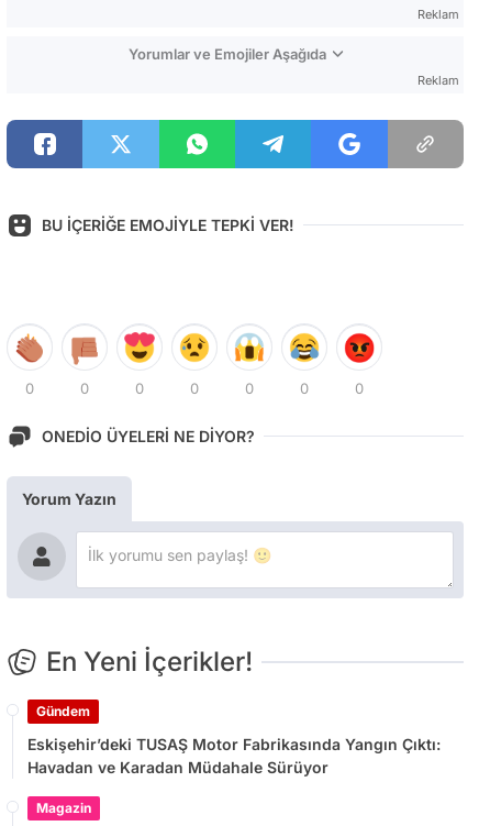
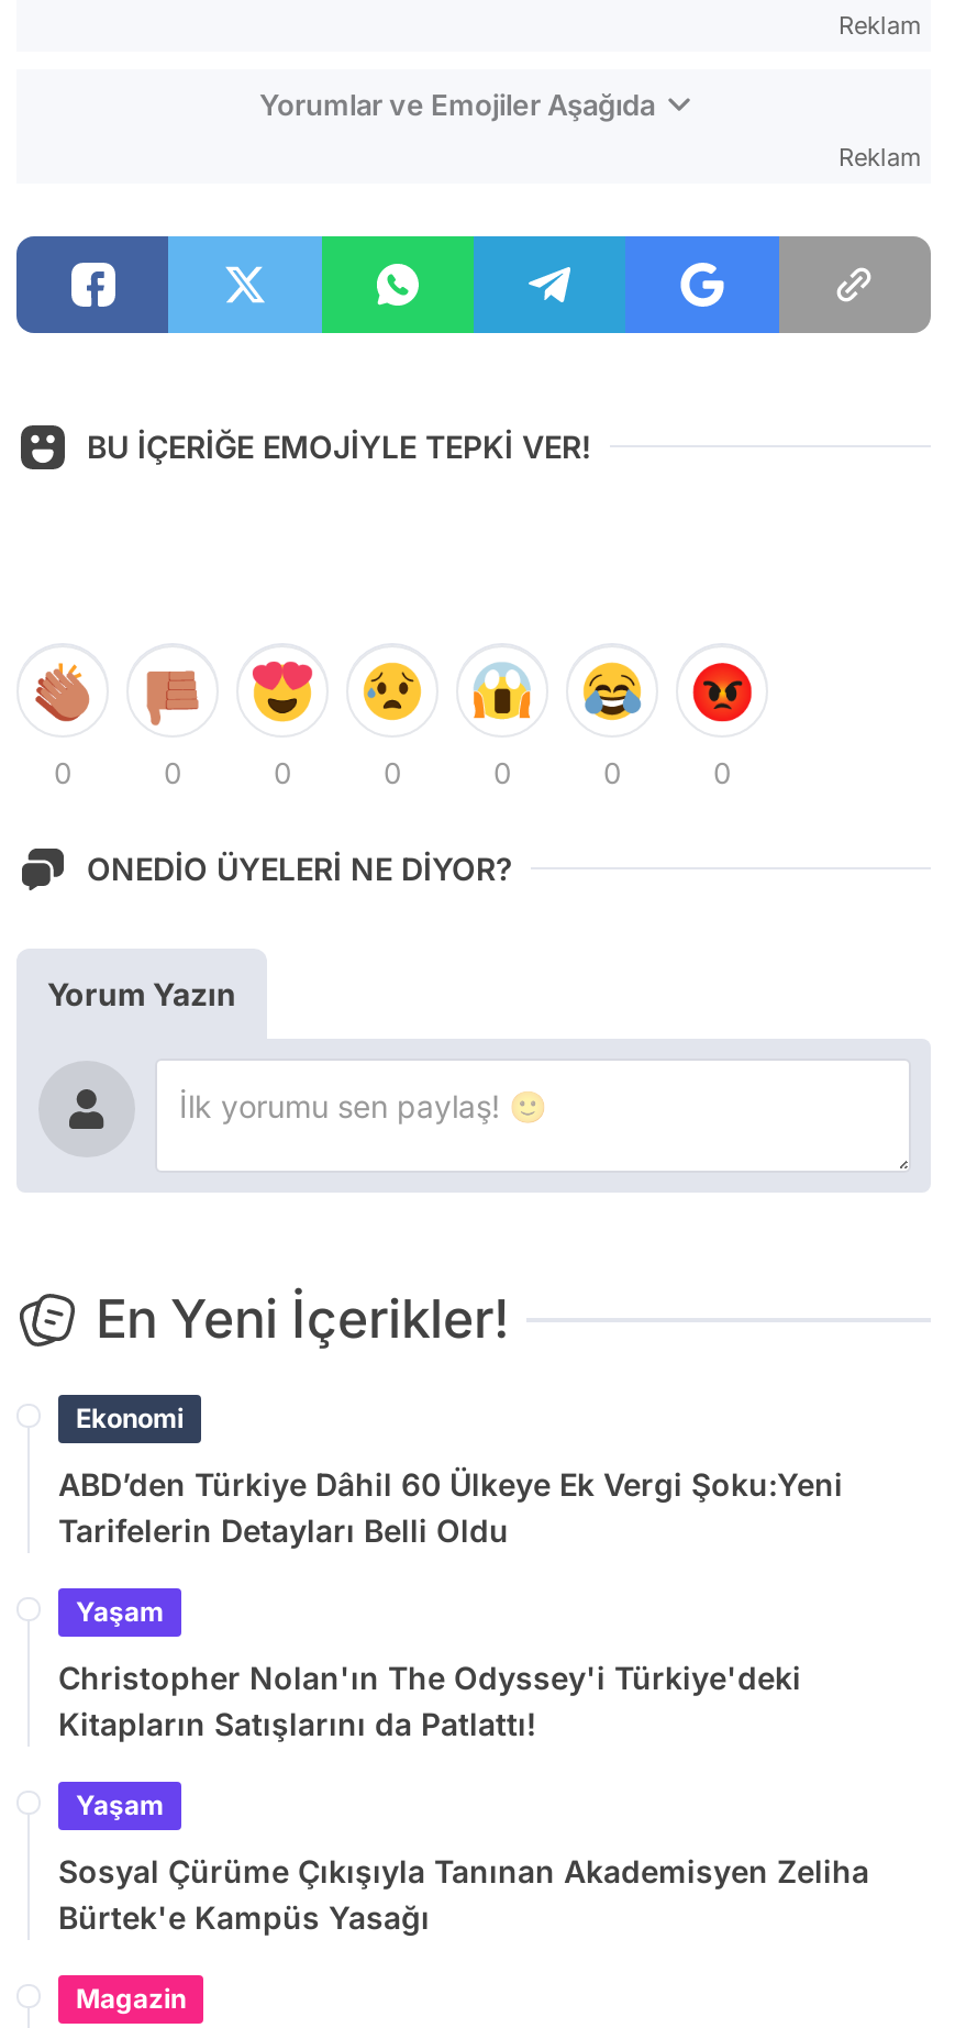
[27,703,441,777] Gündem | Eskişehir’deki TUSAŞ Motor Fabrikasında Yangın Çıktı: | Havadan ve Karadan Müdahale Sürüyor -> [58,1401,869,1936] Ekonomi | ABD’den Türkiye Dâhil 60 Ülkeye Ek Vergi Şoku:Yeni | Tarifelerin Detayları Belli Oldu | Yaşam | Christopher Nolan'ın The Odyssey'i Türkiye'deki | Kitapların Satışlarını da Patlattı! | Yaşam | Sosyal Çürüme Çıkışıyla Tanınan Akademisyen Zeliha | Bürtek'e Kampüs Yasağı

